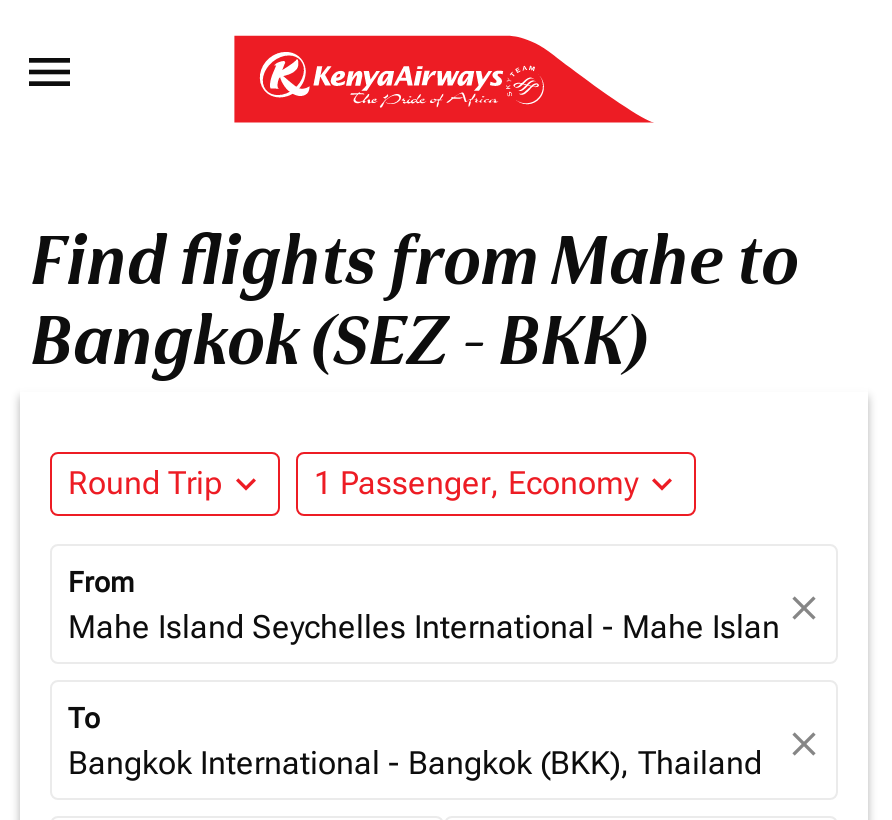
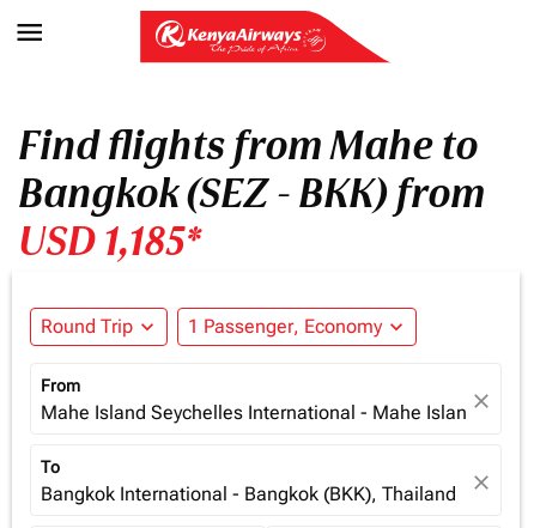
[30,300,648,384] Bangkok (SEZ - BKK) -> [18,169,485,267] Bangkok (SEZ - BKK) from | USD 1,185*

